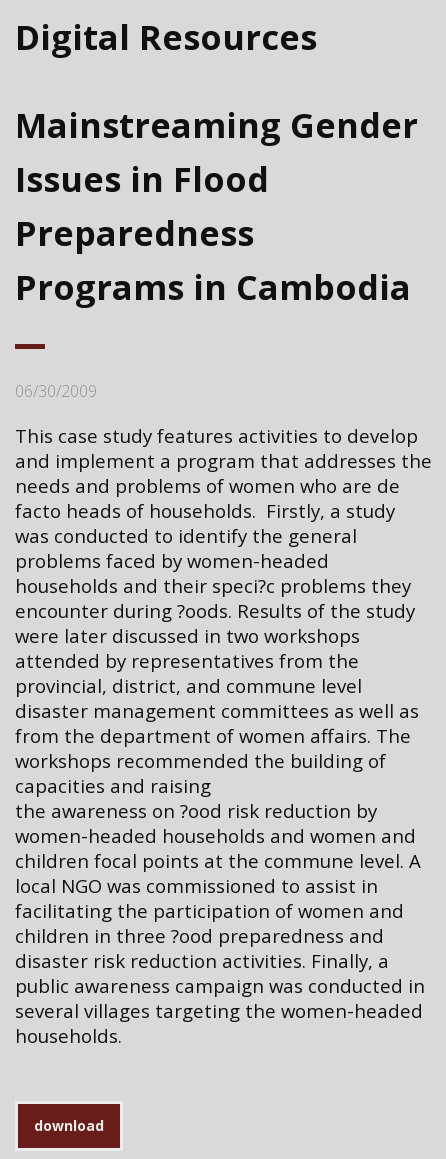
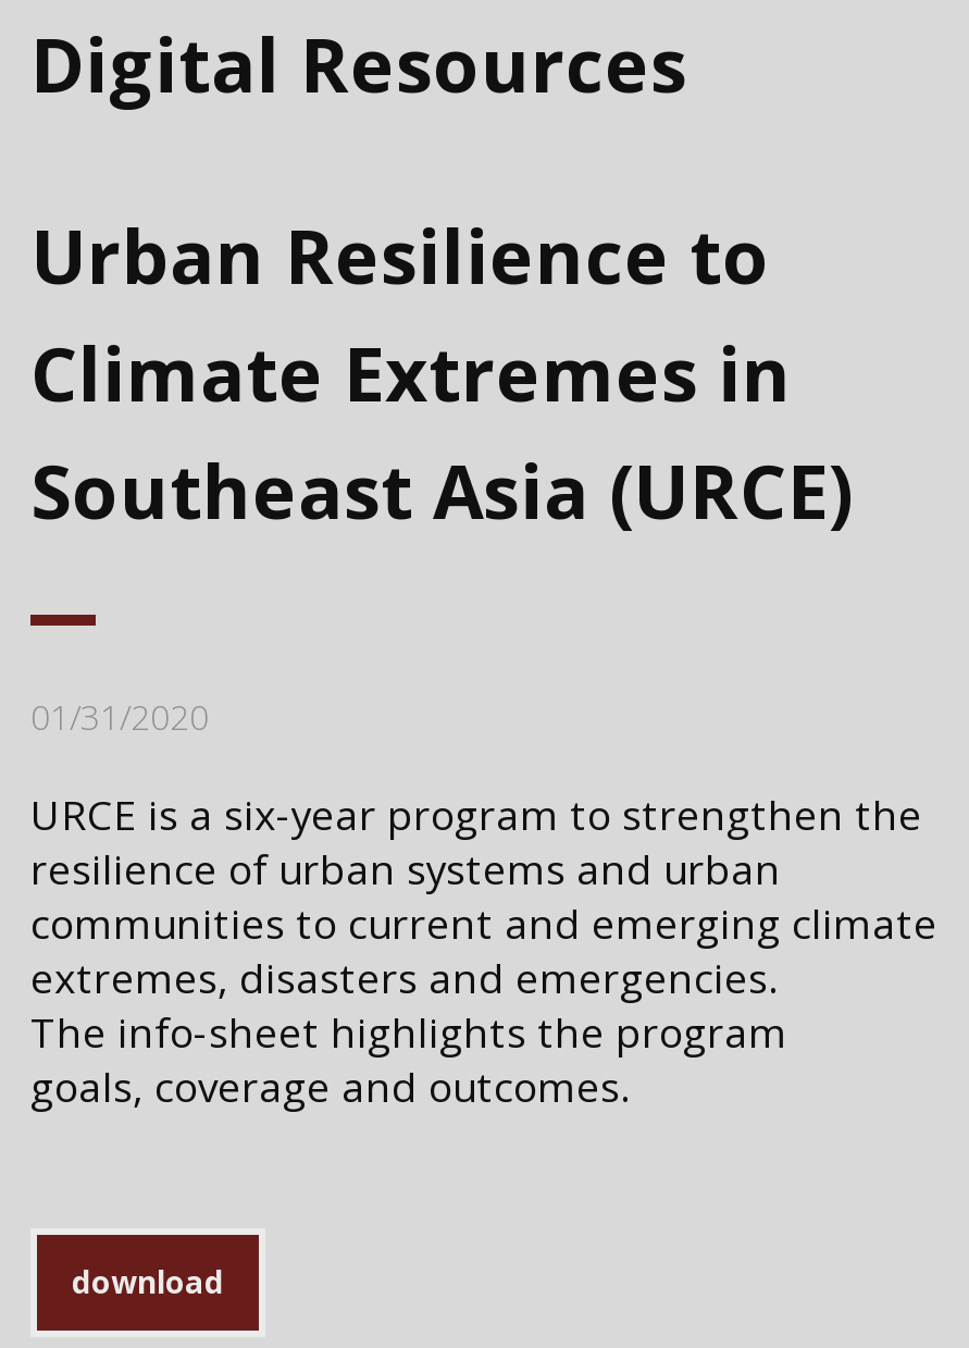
[15,102,418,310] Mainstreaming Gender | Issues in Flood | Preparedness | Programs in Cambodia -> [30,206,853,541] Urban Resilience to | Climate Extremes in | Southeast Asia (URCE)
[15,380,97,402] 06/30/2009 -> [30,693,209,741] 01/31/2020
[15,423,432,1048] This case study features activities to develop | and implement a program that addresses the | needs and problems of women who are de | facto heads of households. Firstly, a study | was conducted to identify the general | problems faced by women-headed | households and their speci?c problems they | encounter during ?oods. Results of the study | were later discussed in two workshops | attended by representatives from the | provincial, district, and commune level | disaster management committees as well as | from the department of women affairs. The | workshops recommended the building of | capacities and raising | the awareness on ?ood risk reduction by | women-headed households and women and | children focal points at the commune level. A | local NGO was commissioned to assist in | facilitating the participation of women and | children in three ?ood preparedness and | disaster risk reduction activities. Finally, a | public awareness campaign was conducted in | several villages targeting the women-headed | households. -> [30,786,937,1113] URCE is a six-year program to strengthen the | resilience of urban systems and urban | communities to current and emerging climate | extremes, disasters and emergencies. | The info-sheet highlights the program | goals, coverage and outcomes.

